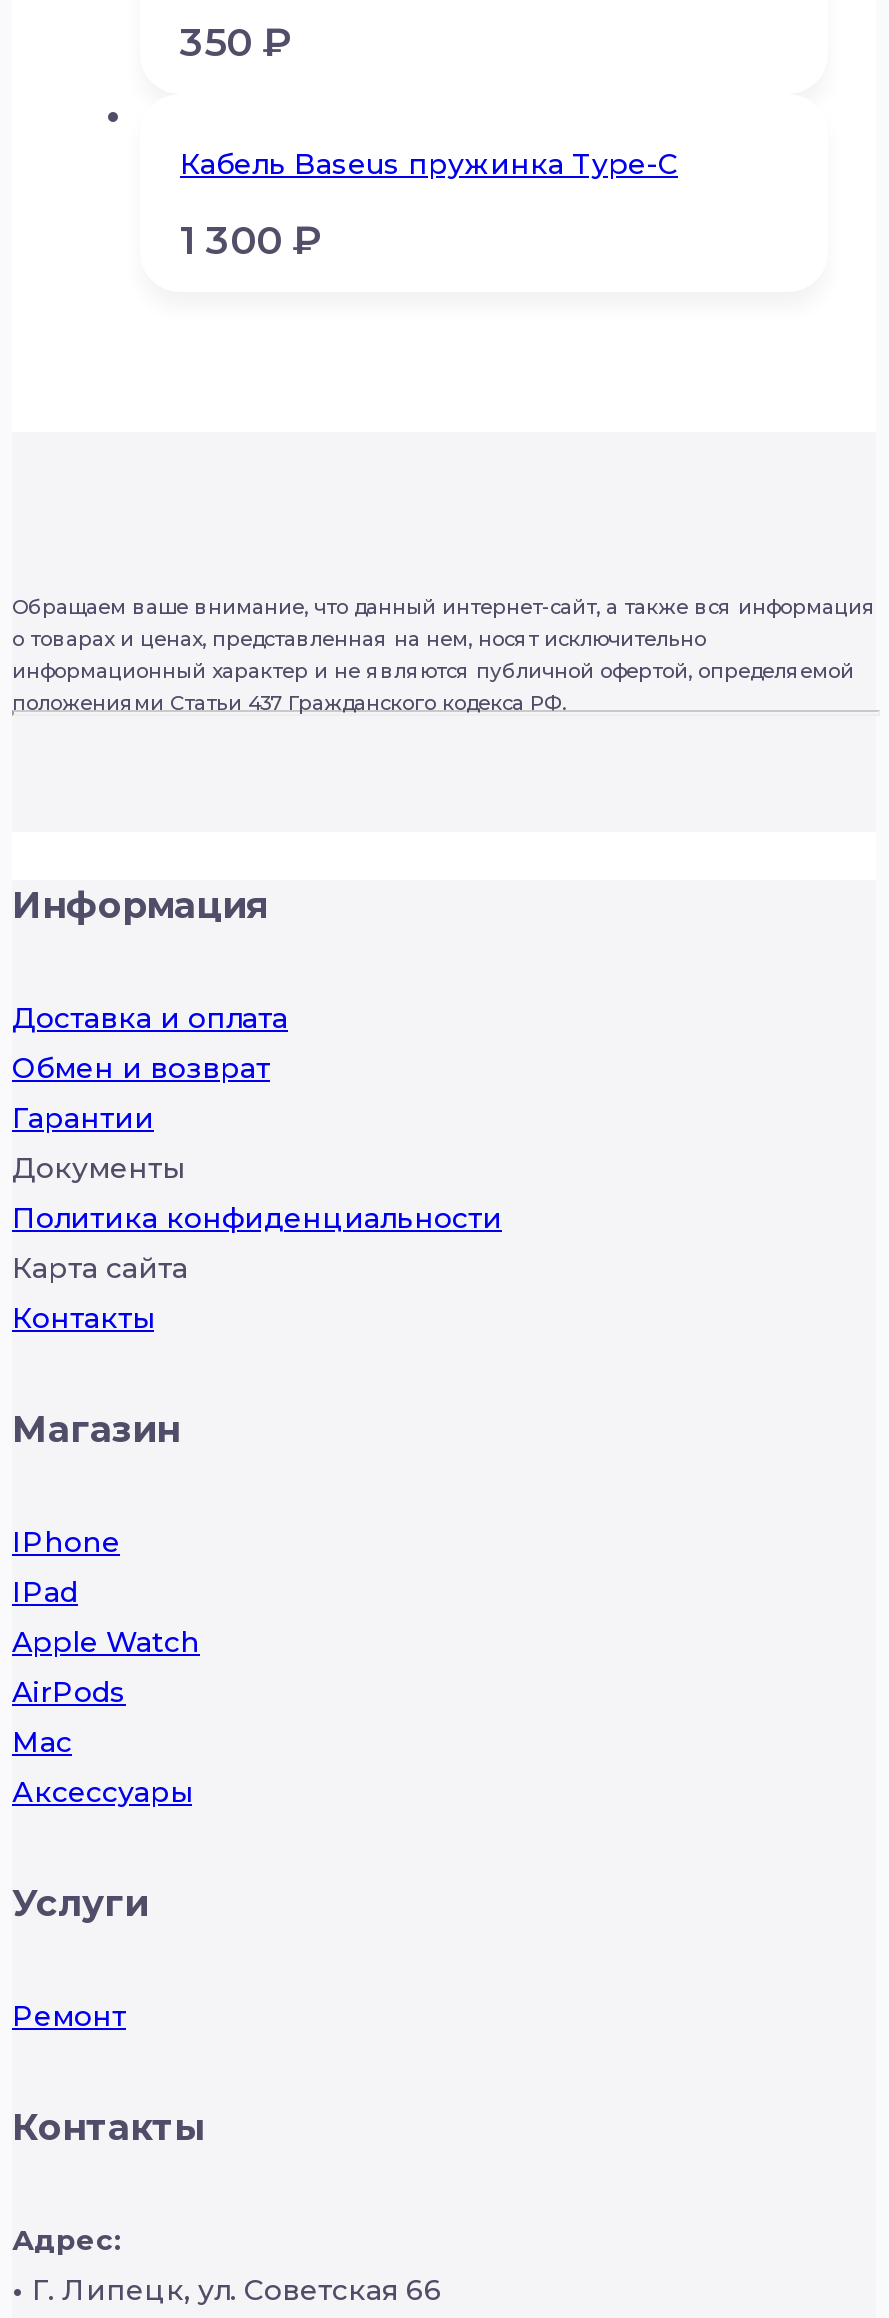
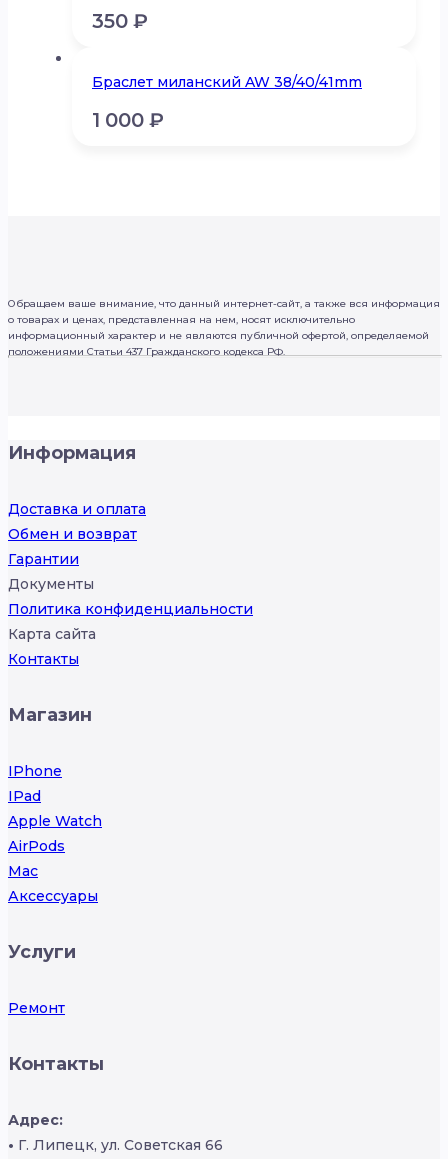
[180,146,678,182] Кабель Baseus пружинка Type-C -> [92,73,362,91] Браслет миланский AW 38/40/41mm
[180,215,322,263] 1 300 ₽ -> [92,108,164,132] 1 000 ₽

